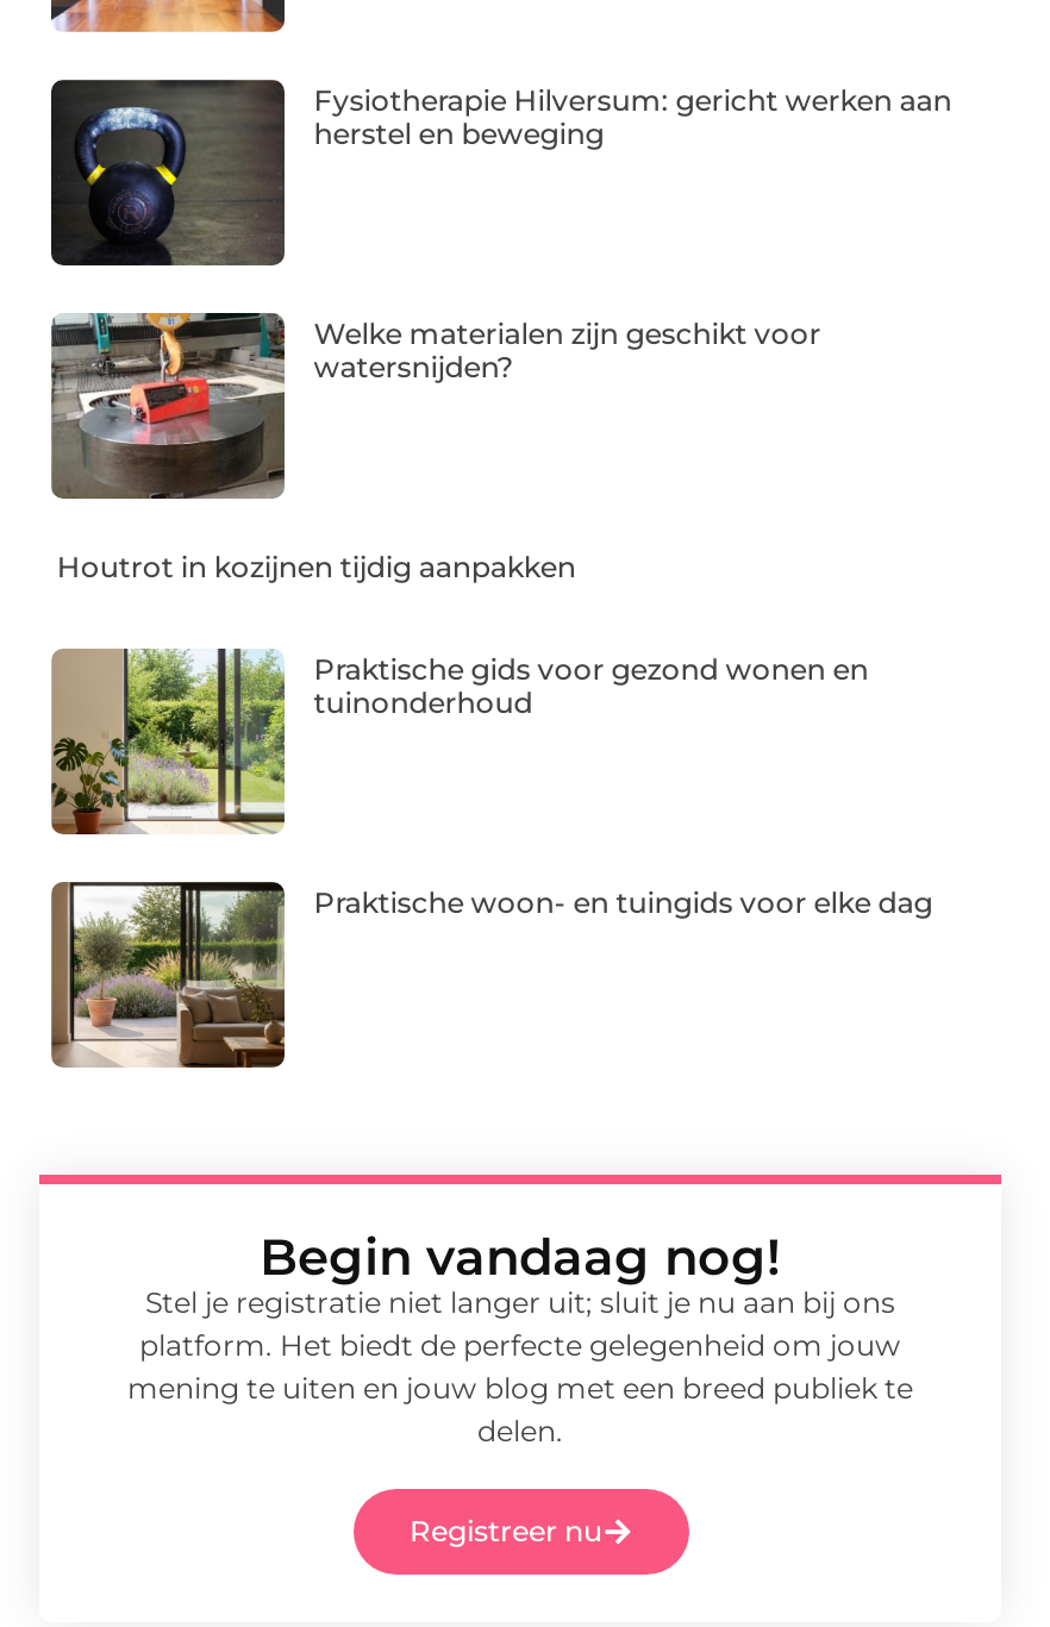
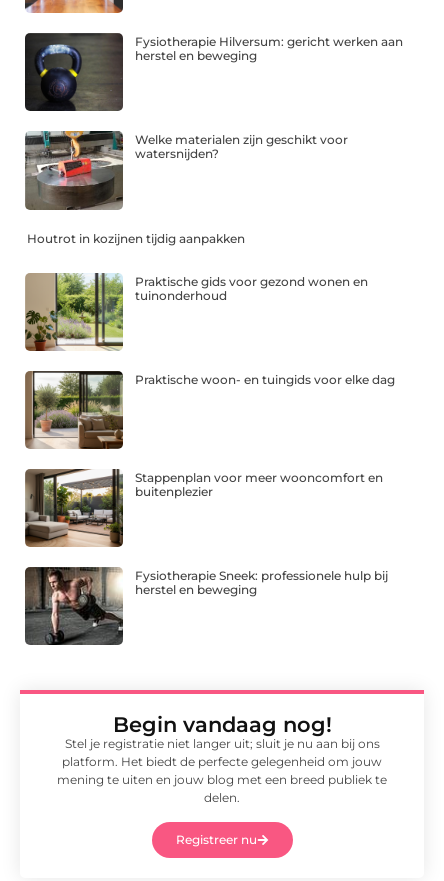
none -> [24,468,383,548] [image] | Stappenplan voor meer wooncomfort en | buitenplezier
none -> [24,567,388,646] [image] | Fysiotherapie Sneek: professionele hulp bij | herstel en beweging

